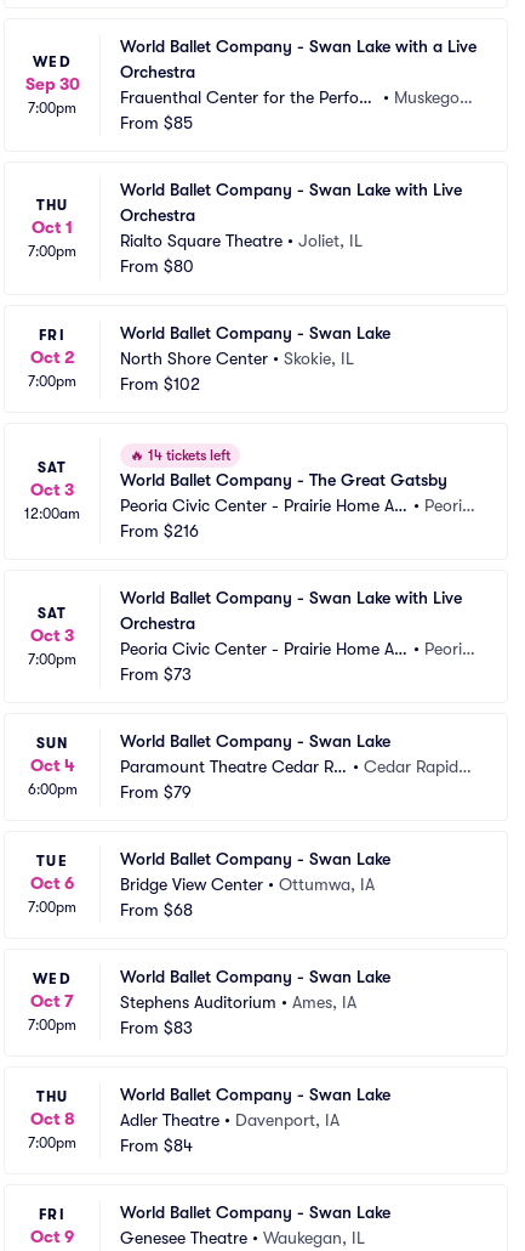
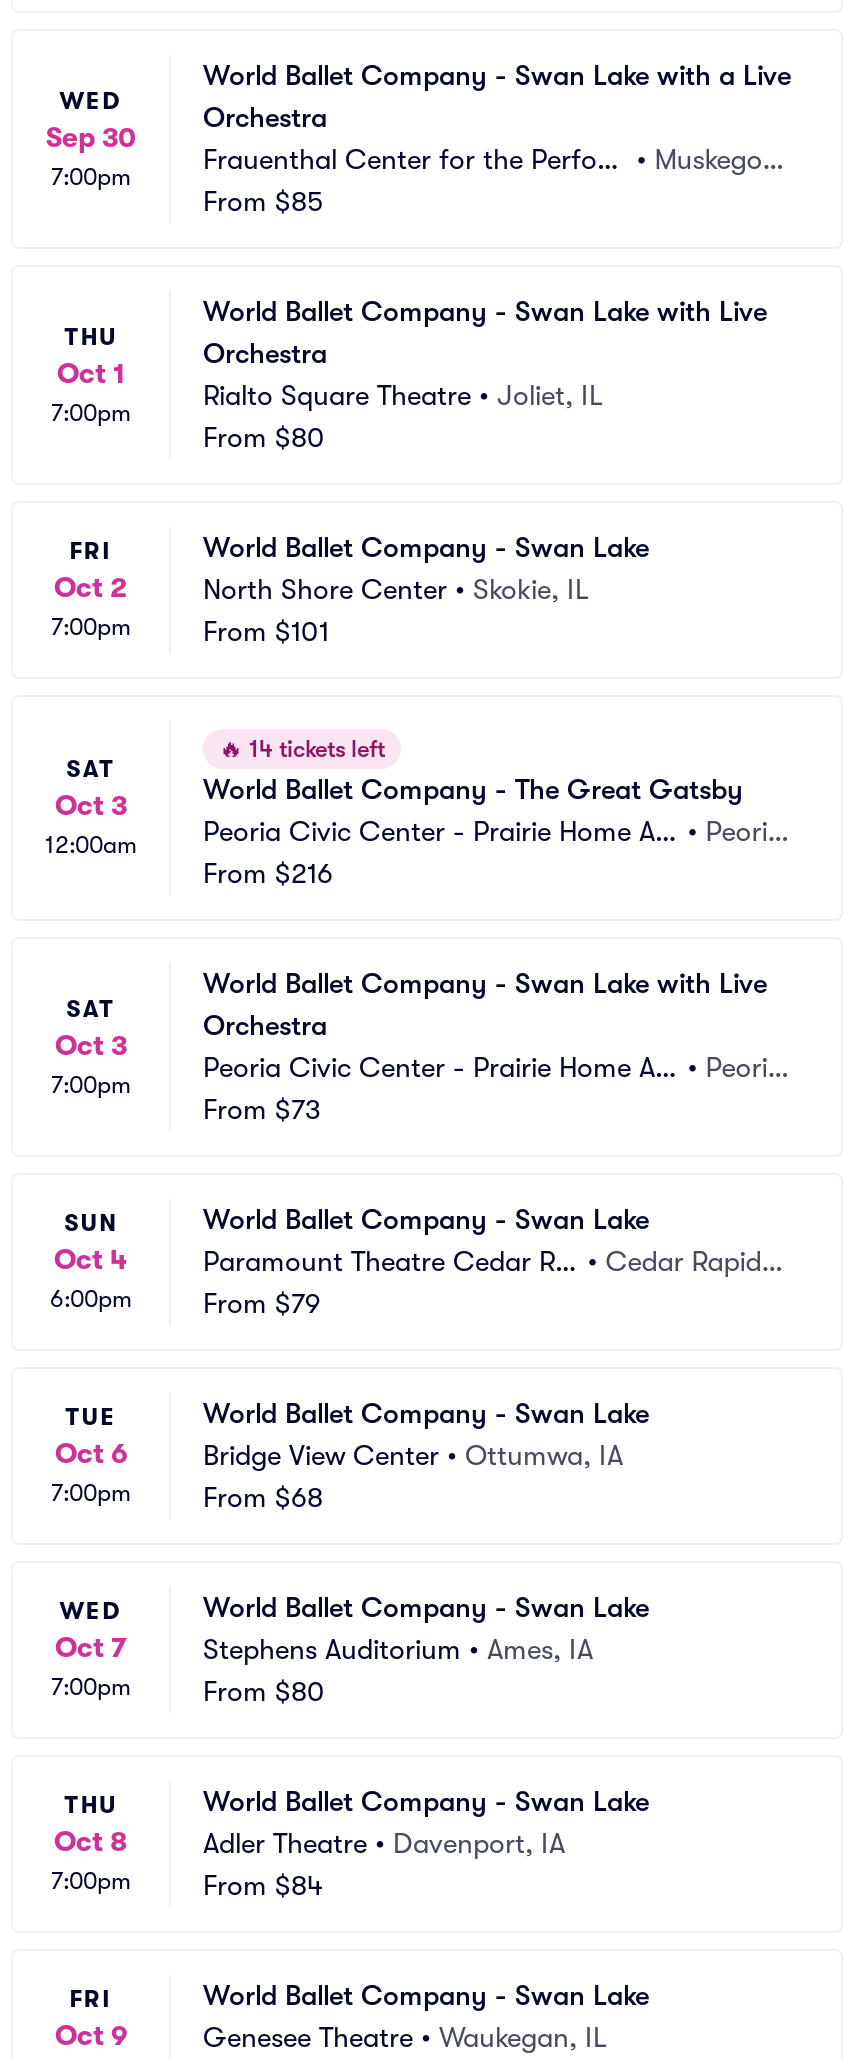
[120,374,200,394] From $102 -> [203,615,329,647] From $101
[120,1018,193,1037] From $83 -> [203,1675,325,1707] From $80

